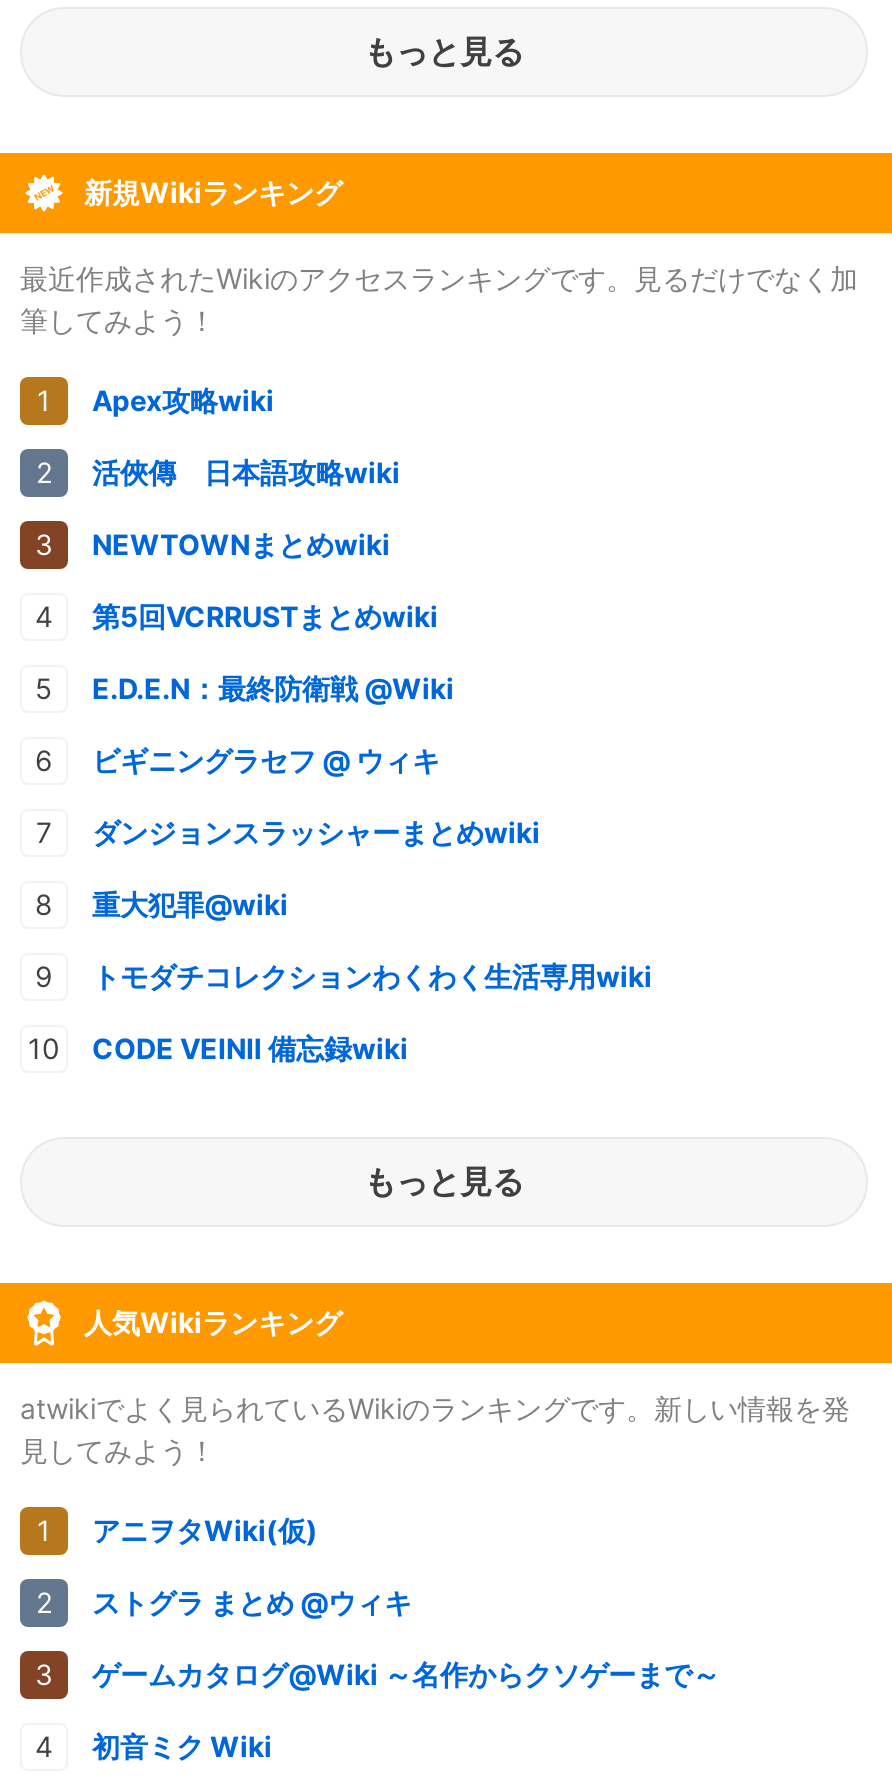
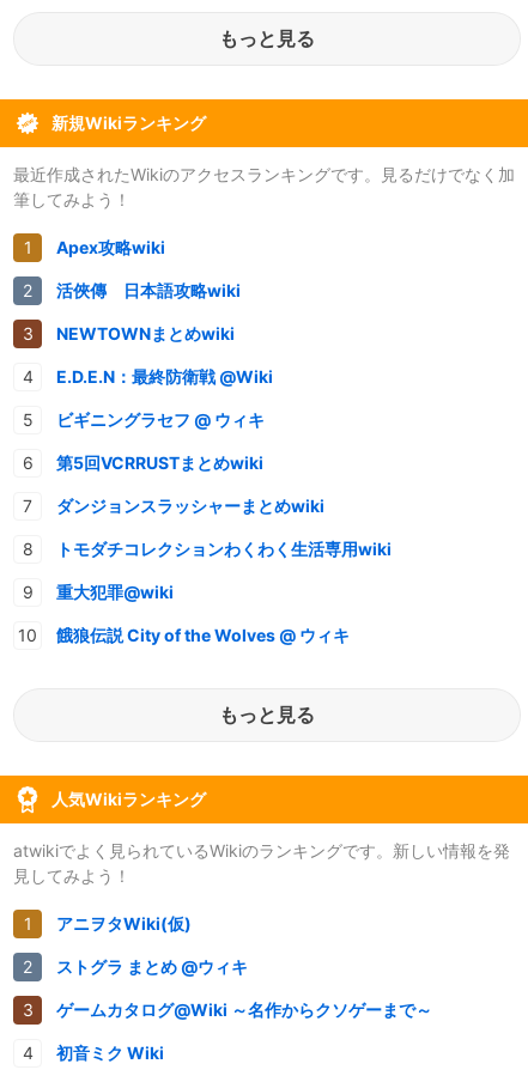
moved [92,598,438,632] -> [56,452,263,472]: 第5回VCRRUSTまとめwiki
moved [92,670,454,776] -> [56,366,273,429]: E.D.E.N：最終防衛戦 @Wiki | ビギニングラセフ @ ウィキ
moved [92,886,288,920] -> [56,581,174,602]: 重大犯罪@wiki
moved [92,958,652,992] -> [56,538,392,558]: トモダチコレクションわくわく生活専用wiki
[92,1030,408,1064] CODE VEINⅡ 備忘録wiki -> [56,624,350,645] 餓狼伝説 City of the Wolves @ ウィキ

